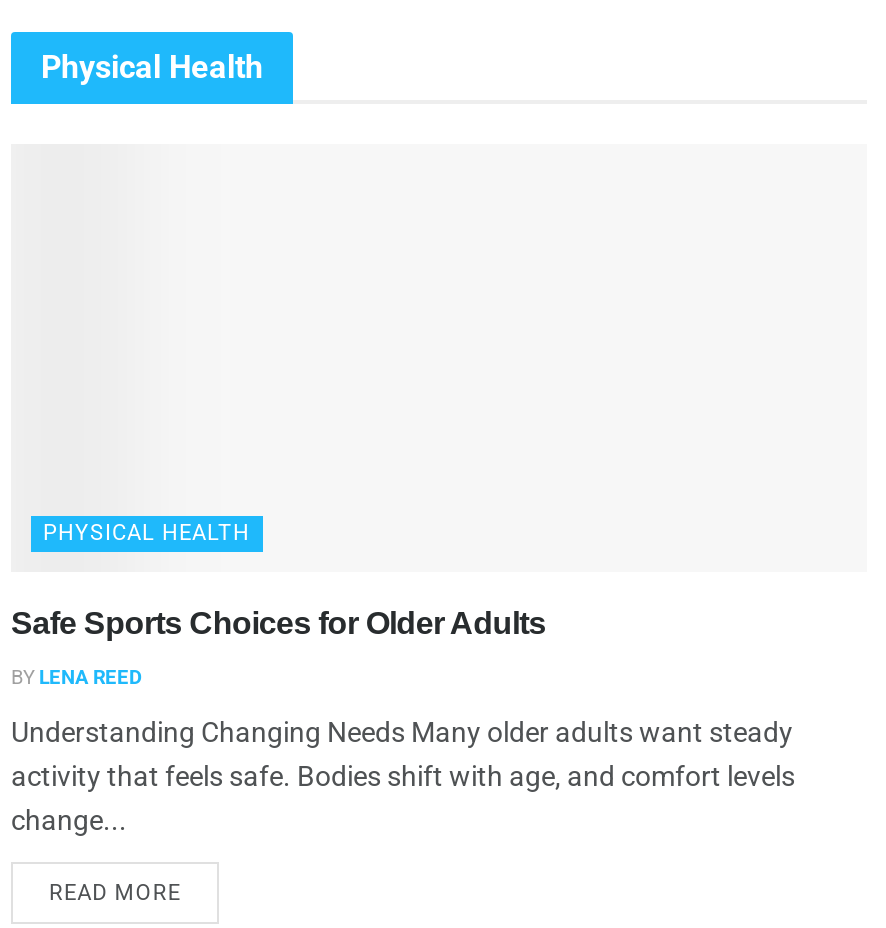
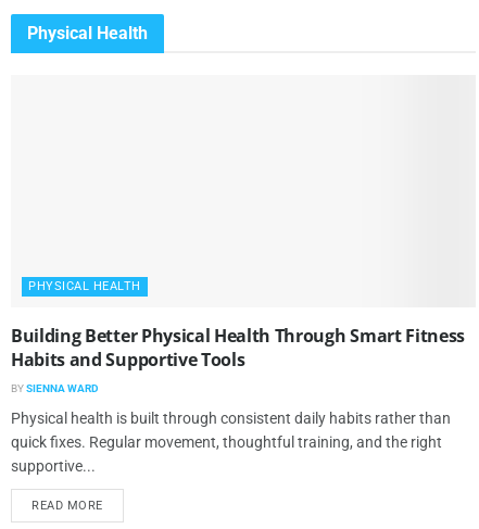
[11,606,546,640] Safe Sports Choices for Older Adults -> [11,324,465,371] Building Better Physical Health Through Smart Fitness | Habits and Supportive Tools
[11,666,143,688] BY LENA REED -> [11,382,99,394] BY SIENNA WARD
[11,716,795,836] Understanding Changing Needs Many older adults want steady | activity that feels safe. Bodies shift with age, and comfort levels | change... -> [11,410,451,475] Physical health is built through consistent daily habits rather than | quick fixes. Regular movement, thoughtful training, and the right | supportive...

